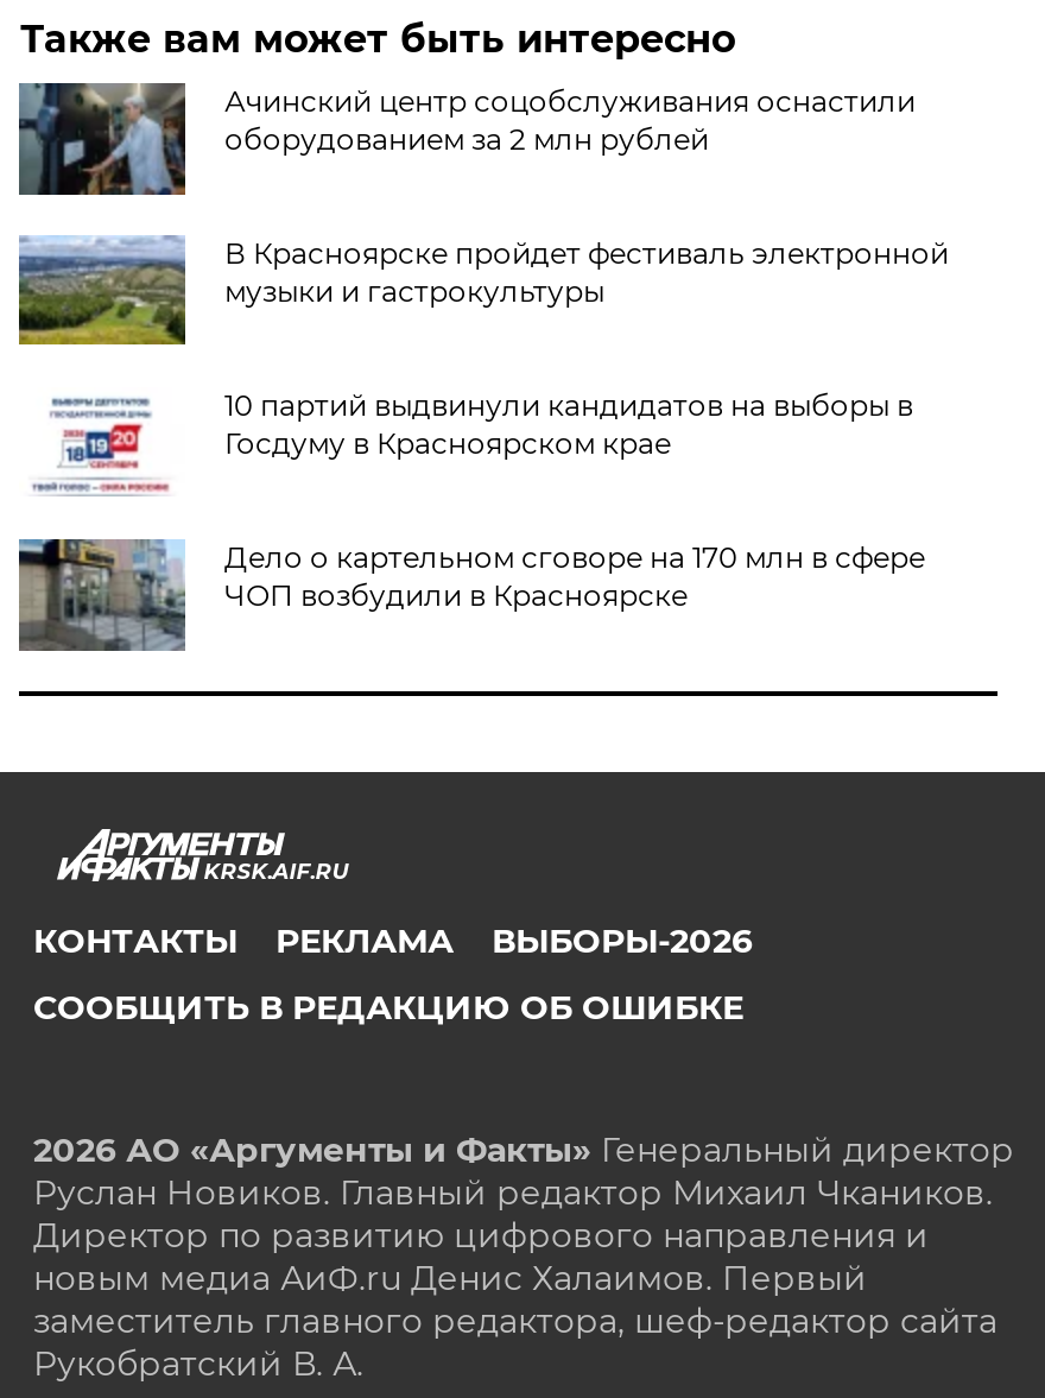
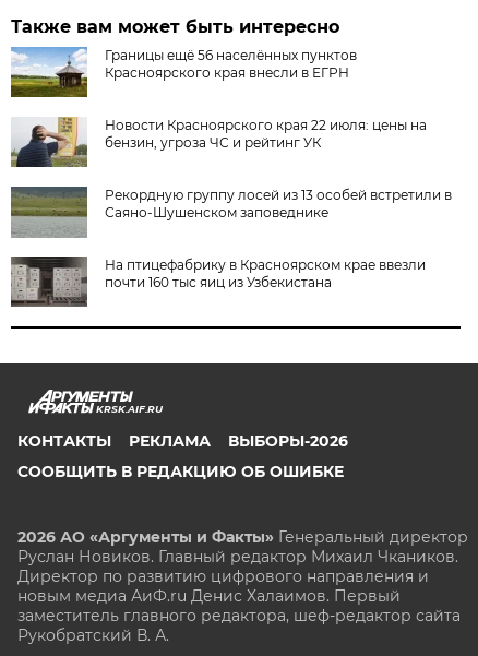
[17,81,915,197] [image] | Ачинский центр соцобслуживания оснастили | оборудованием за 2 млн рублей -> [10,46,357,98] [image] | Границы ещё 56 населённых пунктов | Красноярского края внесли в ЕГРН
[17,235,949,347] [image] | В Красноярске пройдет фестиваль электронной | музыки и гастрокультуры -> [10,116,427,168] [image] | Новости Красноярского края 22 июля: цены на | бензин, угроза ЧС и рейтинг УК
[19,387,913,499] [image] | 10 партий выдвинули кандидатов на выборы в | Госдуму в Красноярском крае -> [10,186,452,239] [image] | Рекордную группу лосей из 13 особей встретили в | Саяно-Шушенском заповеднике
[19,537,925,651] [image] | Дело о картельном сговоре на 170 млн в сфере | ЧОП возбудили в Красноярске -> [11,255,426,308] [image] | На птицефабрику в Красноярском крае ввезли | почти 160 тыс яиц из Узбекистана

